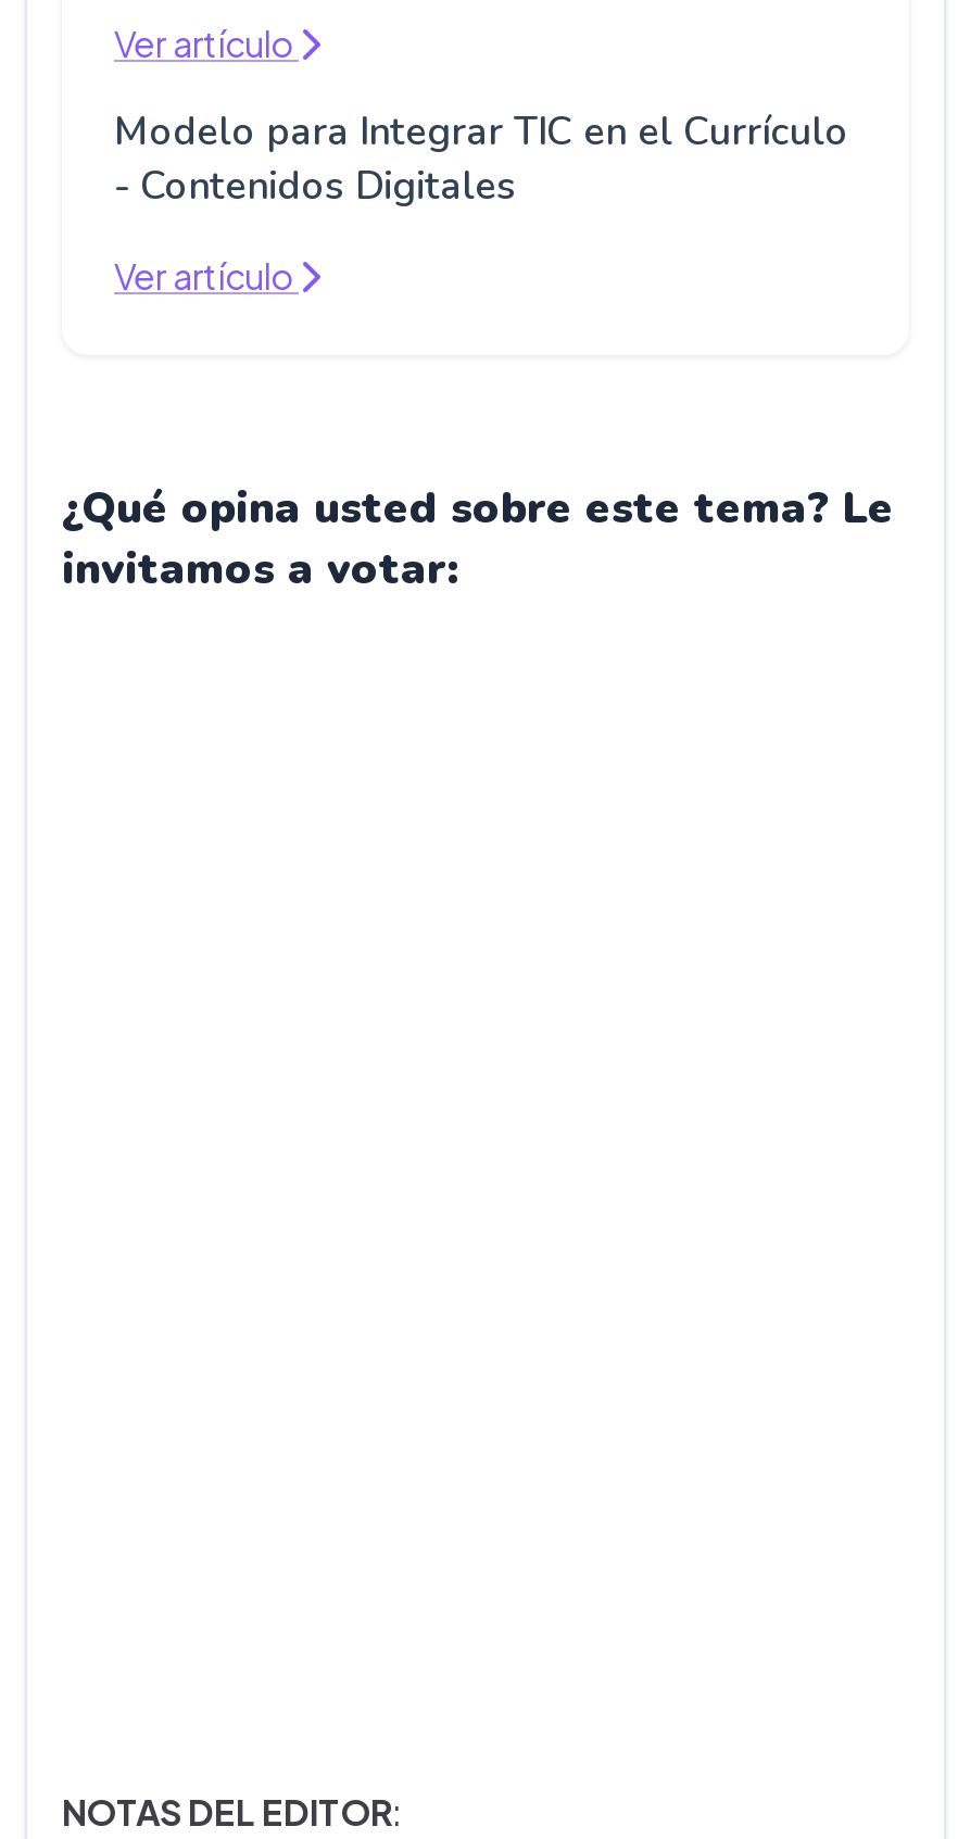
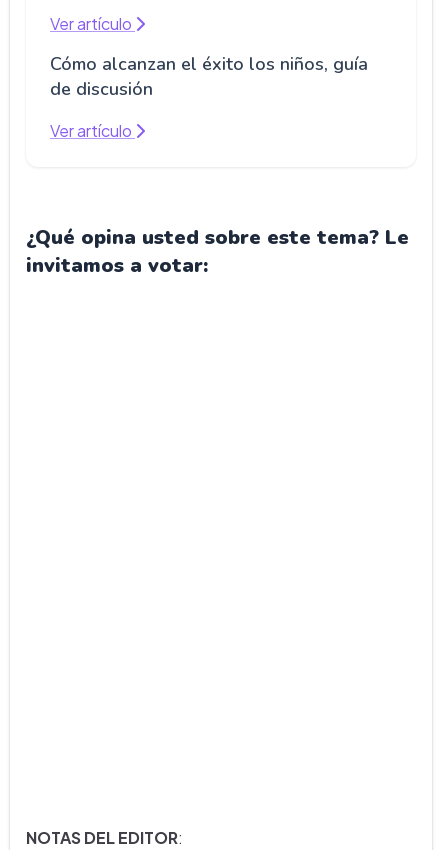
[114,105,848,212] Modelo para Integrar TIC en el Currículo | - Contenidos Digitales -> [50,52,368,101] Cómo alcanzan el éxito los niños, guía | de discusión

